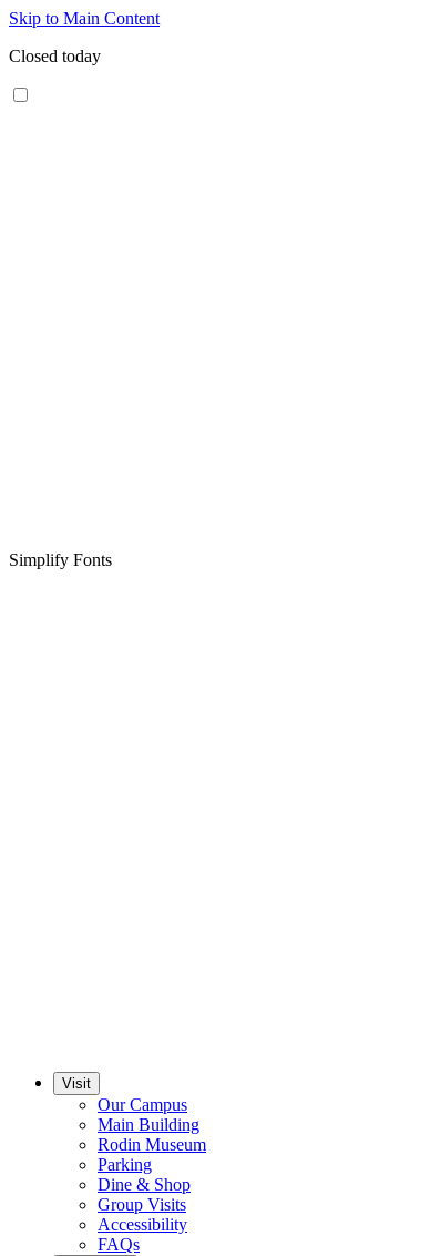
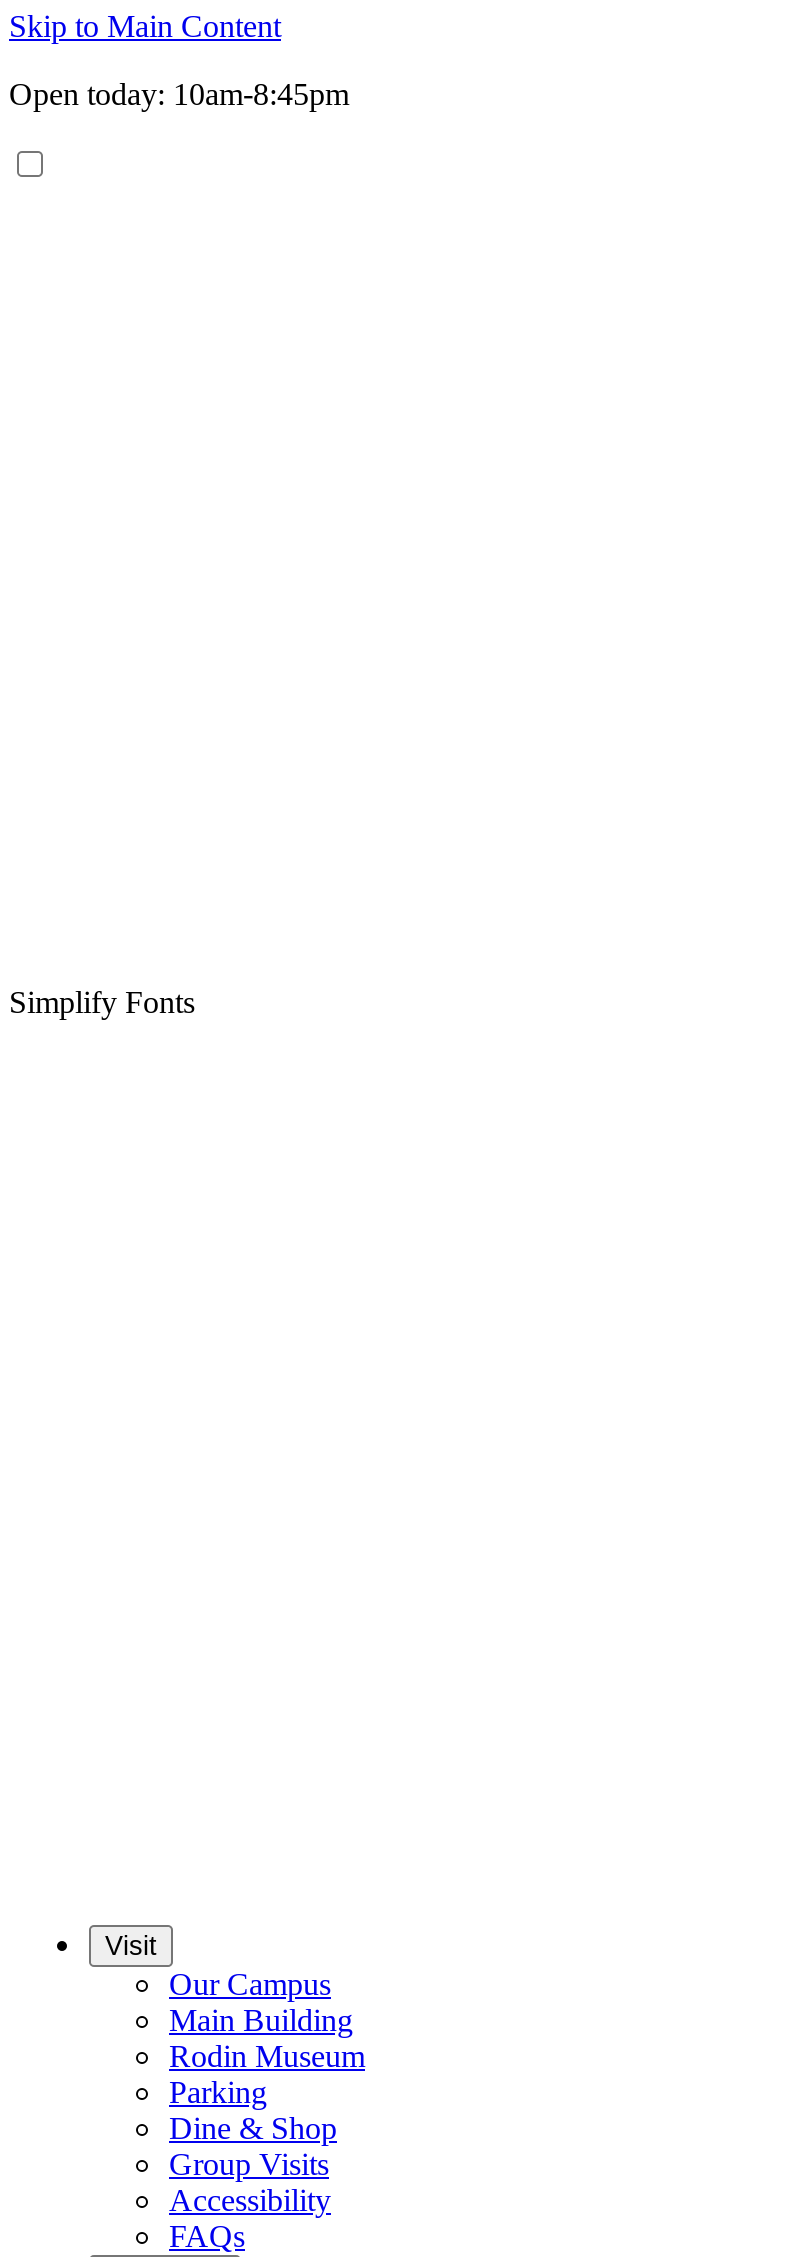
[9,47,101,65] Closed today -> [9,77,349,111] Open today: 10am-8:45pm

